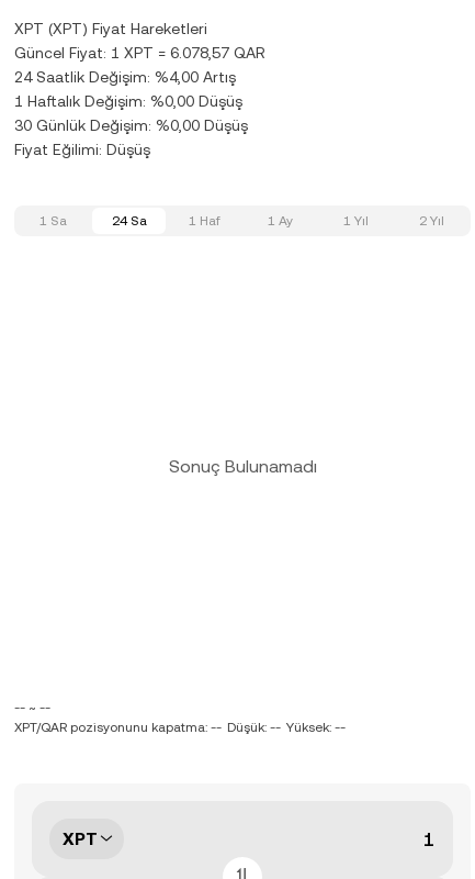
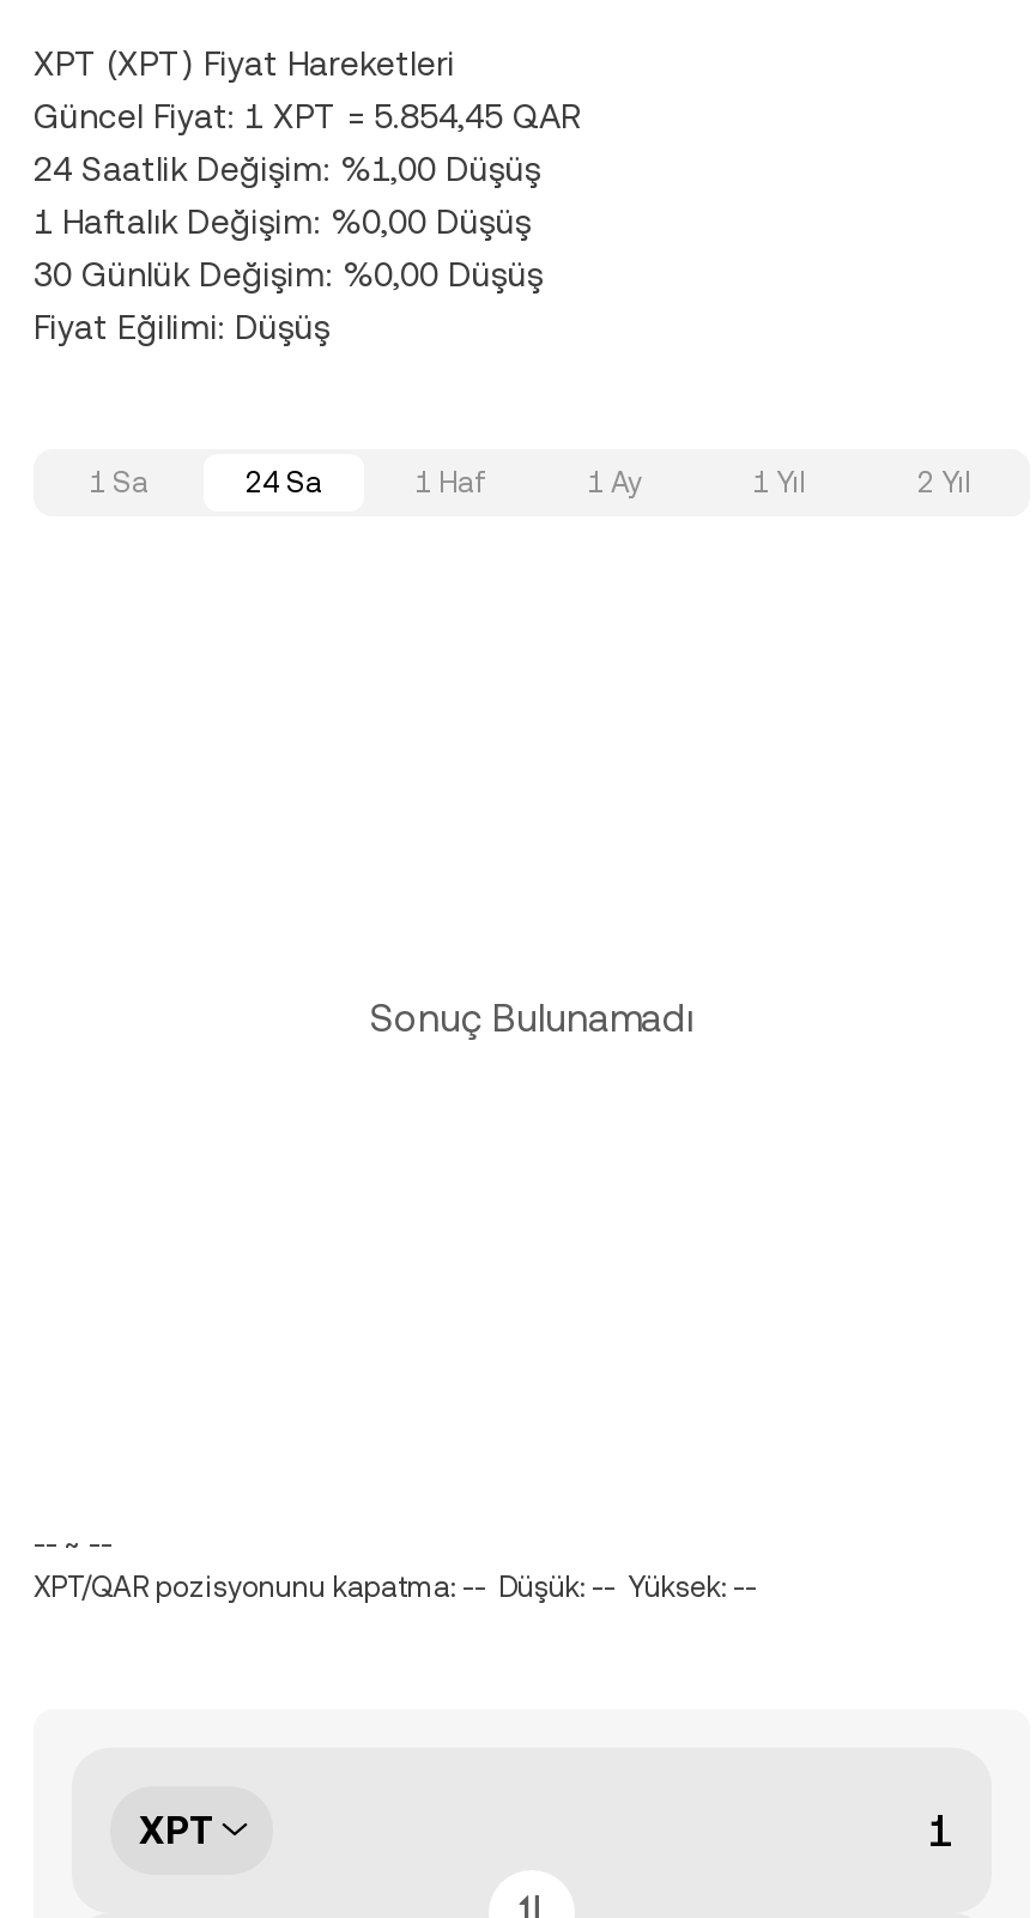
[14,44,265,62] Güncel Fiyat: 1 XPT = 6.078,57 QAR -> [34,97,582,135] Güncel Fiyat: 1 XPT = 5.854,45 QAR
[14,68,236,86] 24 Saatlik Değişim: %4,00 Artış -> [34,150,541,188] 24 Saatlik Değişim: %1,00 Düşüş

